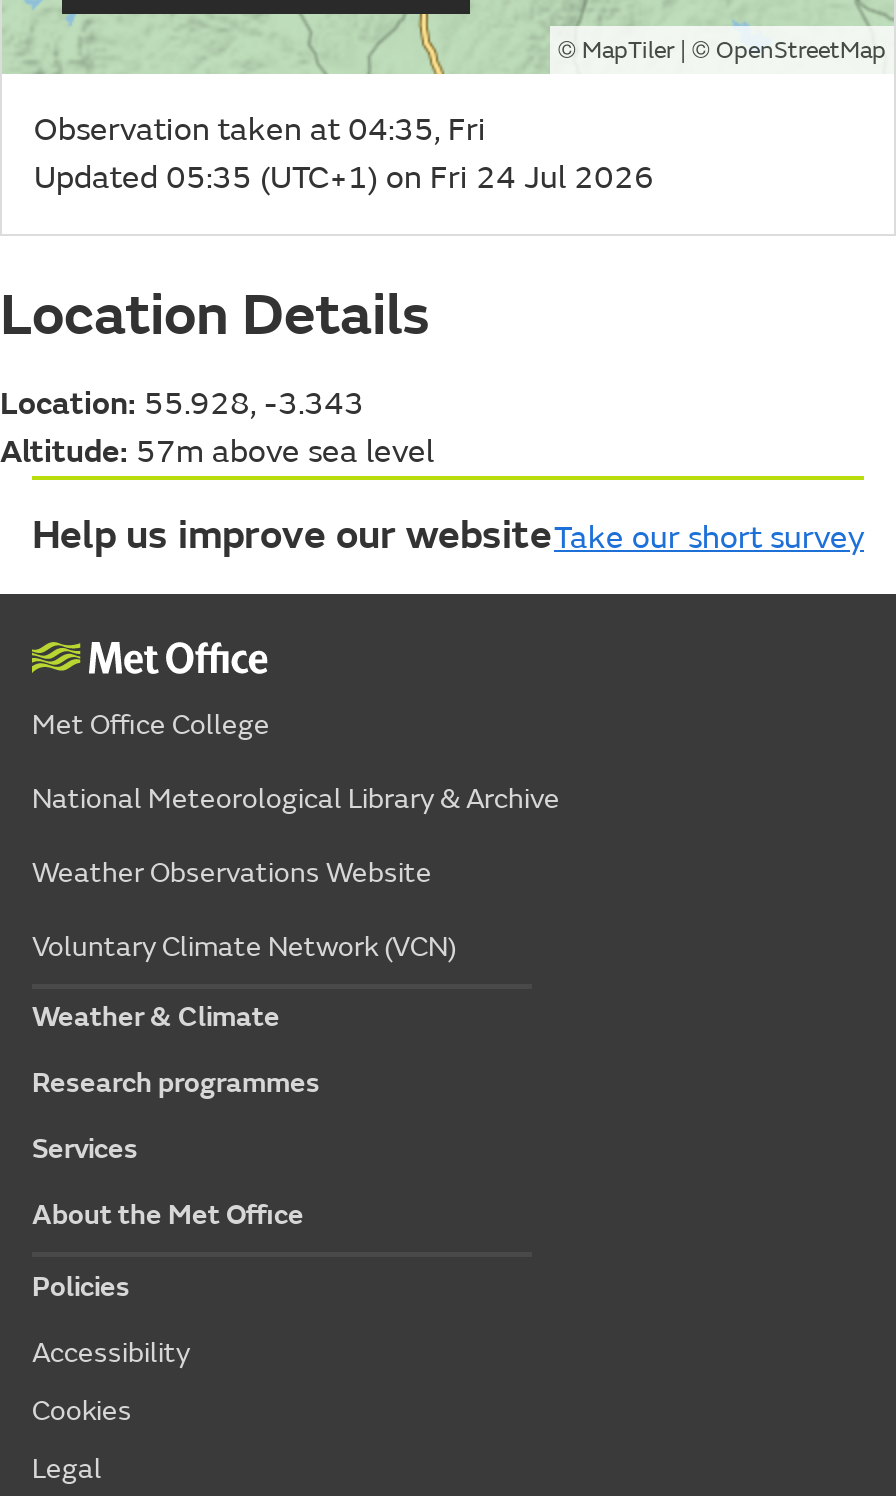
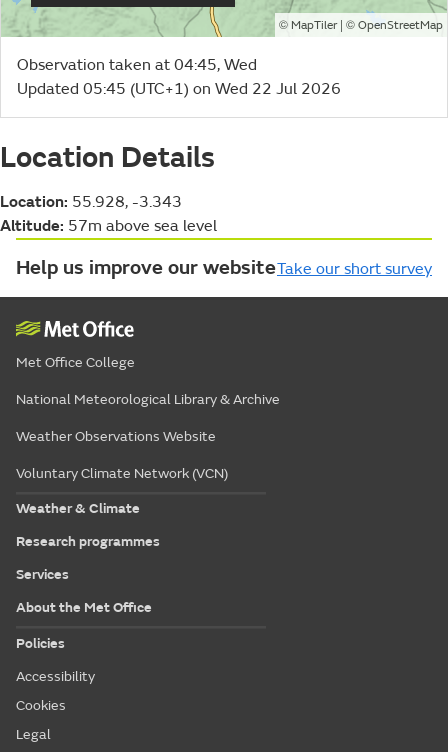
[34,110,486,150] Observation taken at 04:35, Fri -> [17,55,257,75] Observation taken at 04:45, Wed
[34,158,654,198] Updated 05:35 (UTC+1) on Fri 24 Jul 2026 -> [17,79,341,99] Updated 05:45 (UTC+1) on Wed 22 Jul 2026

